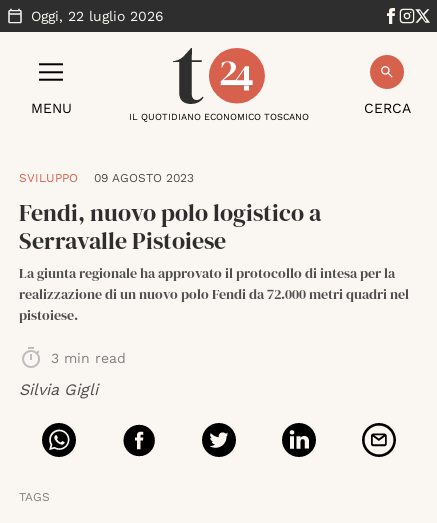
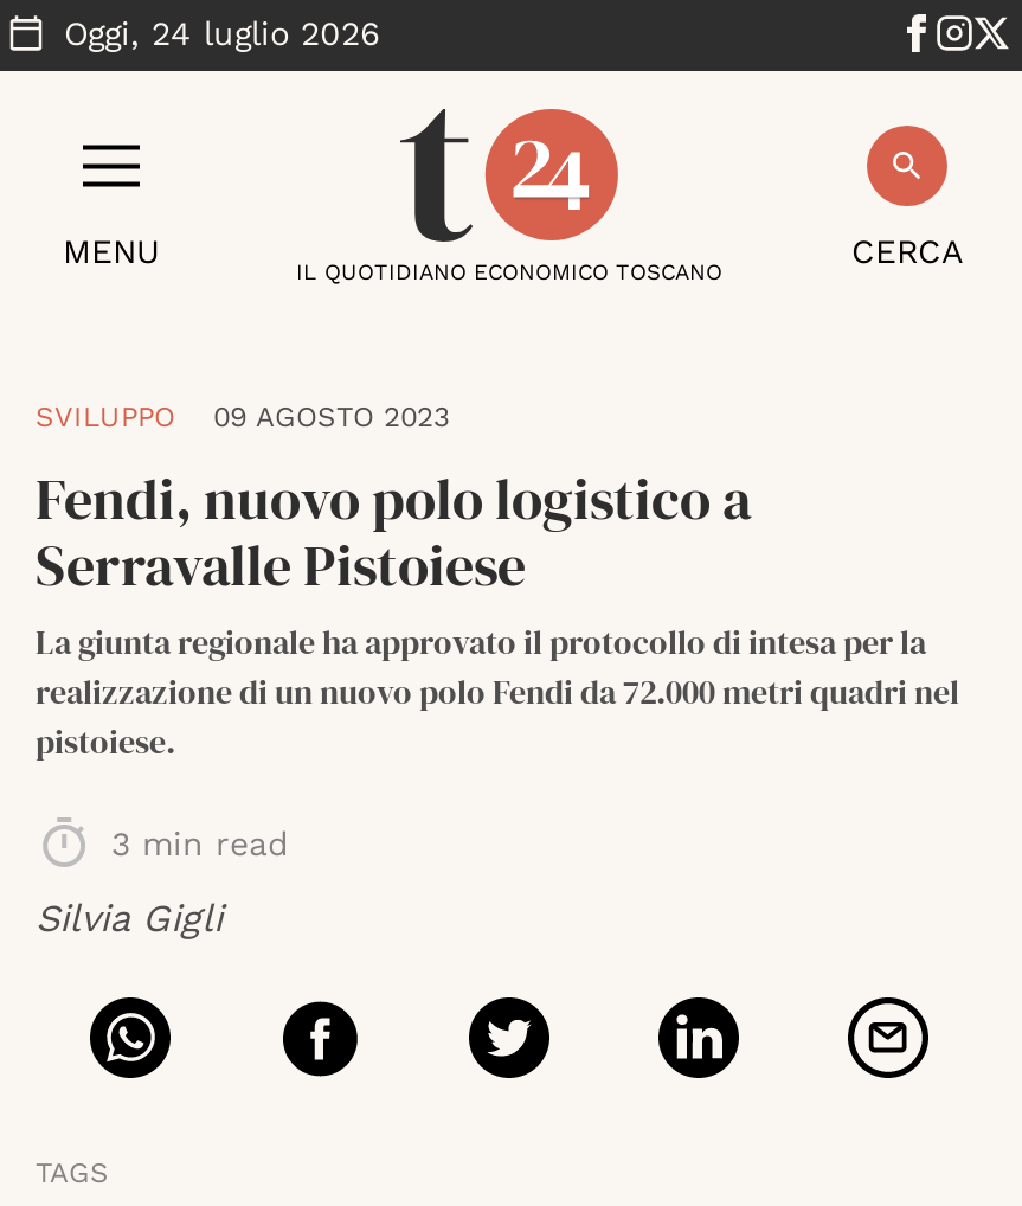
[31,8,164,24] Oggi, 22 luglio 2026 -> [64,14,381,52] Oggi, 24 luglio 2026

